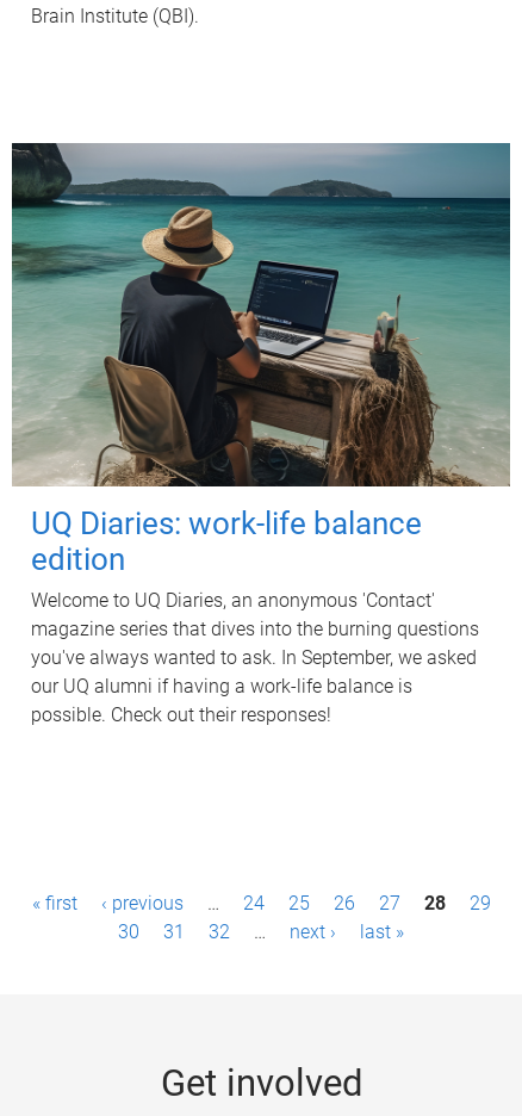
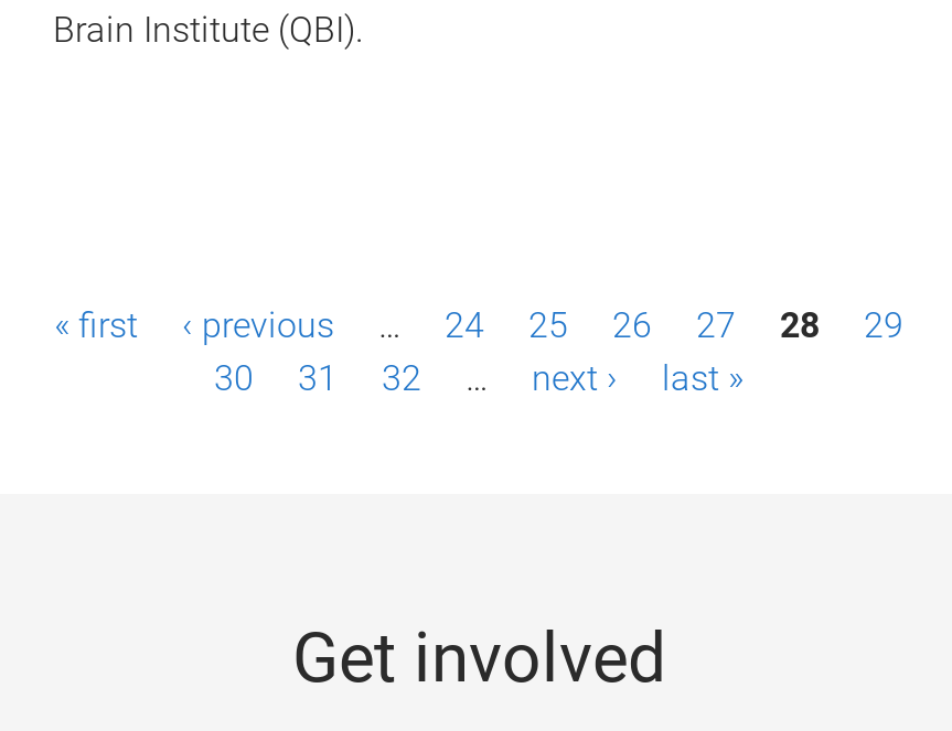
[11,142,511,726] [image] | UQ Diaries: work-life balance | edition | Welcome to UQ Diaries, an anonymous 'Contact' | magazine series that dives into the burning questions | you've always wanted to ask. In September, we asked | our UQ alumni if having a work-life balance is | possible. Check out their responses! -> none

